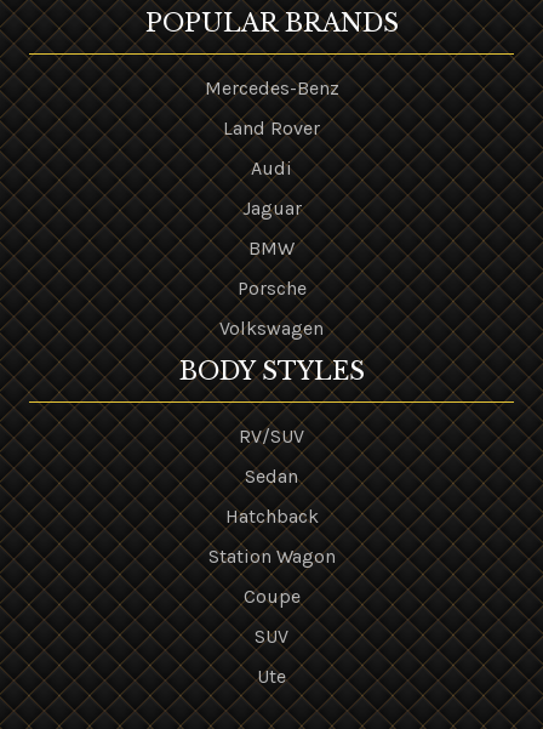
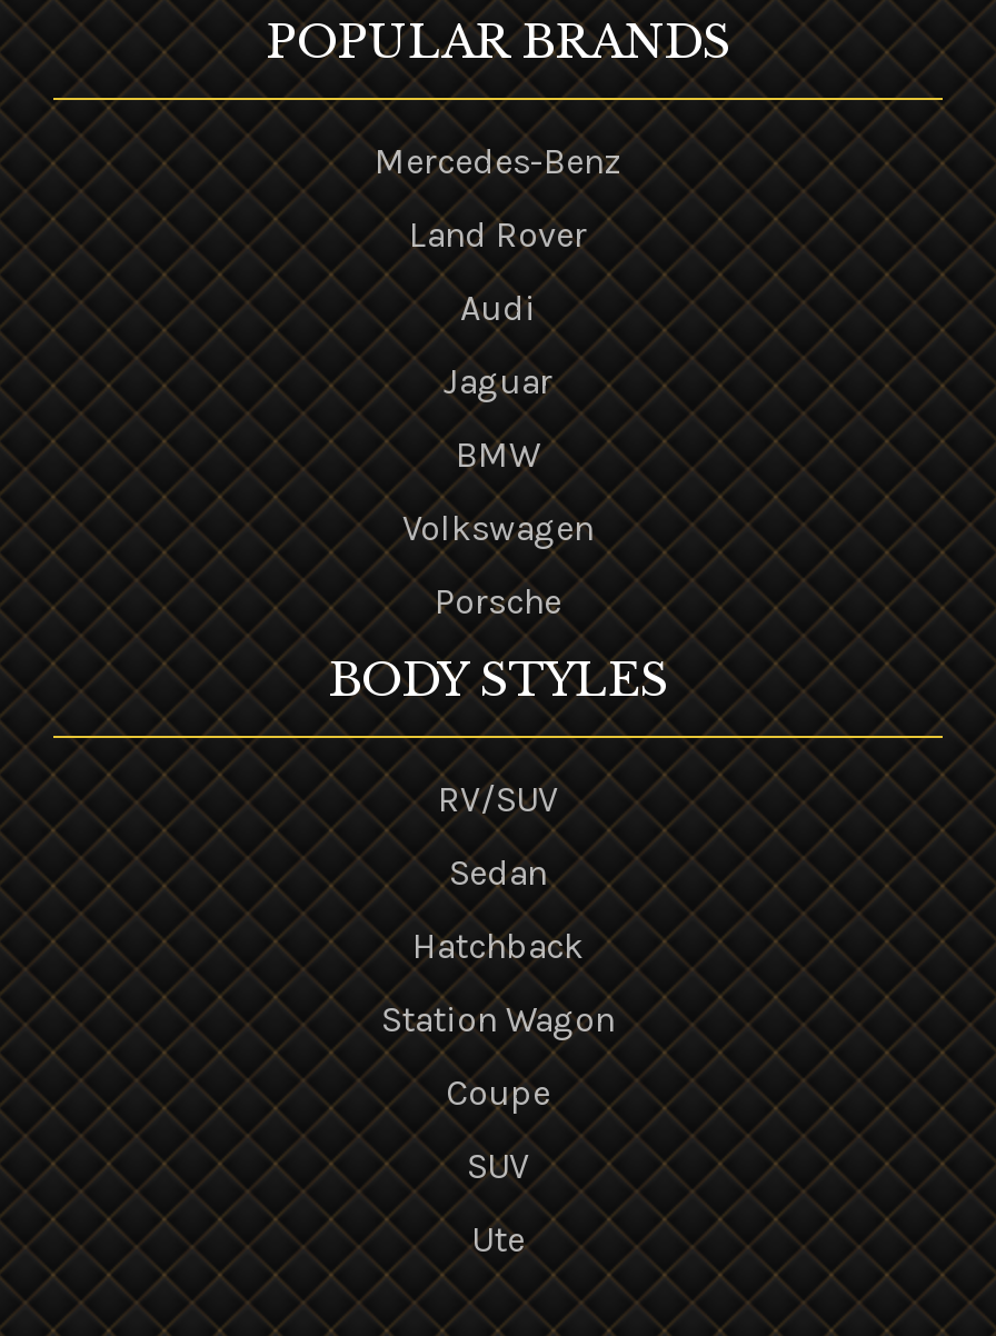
moved [237,277,306,300] -> [435,580,561,622]: Porsche
moved [219,317,324,340] -> [402,507,594,549]: Volkswagen

